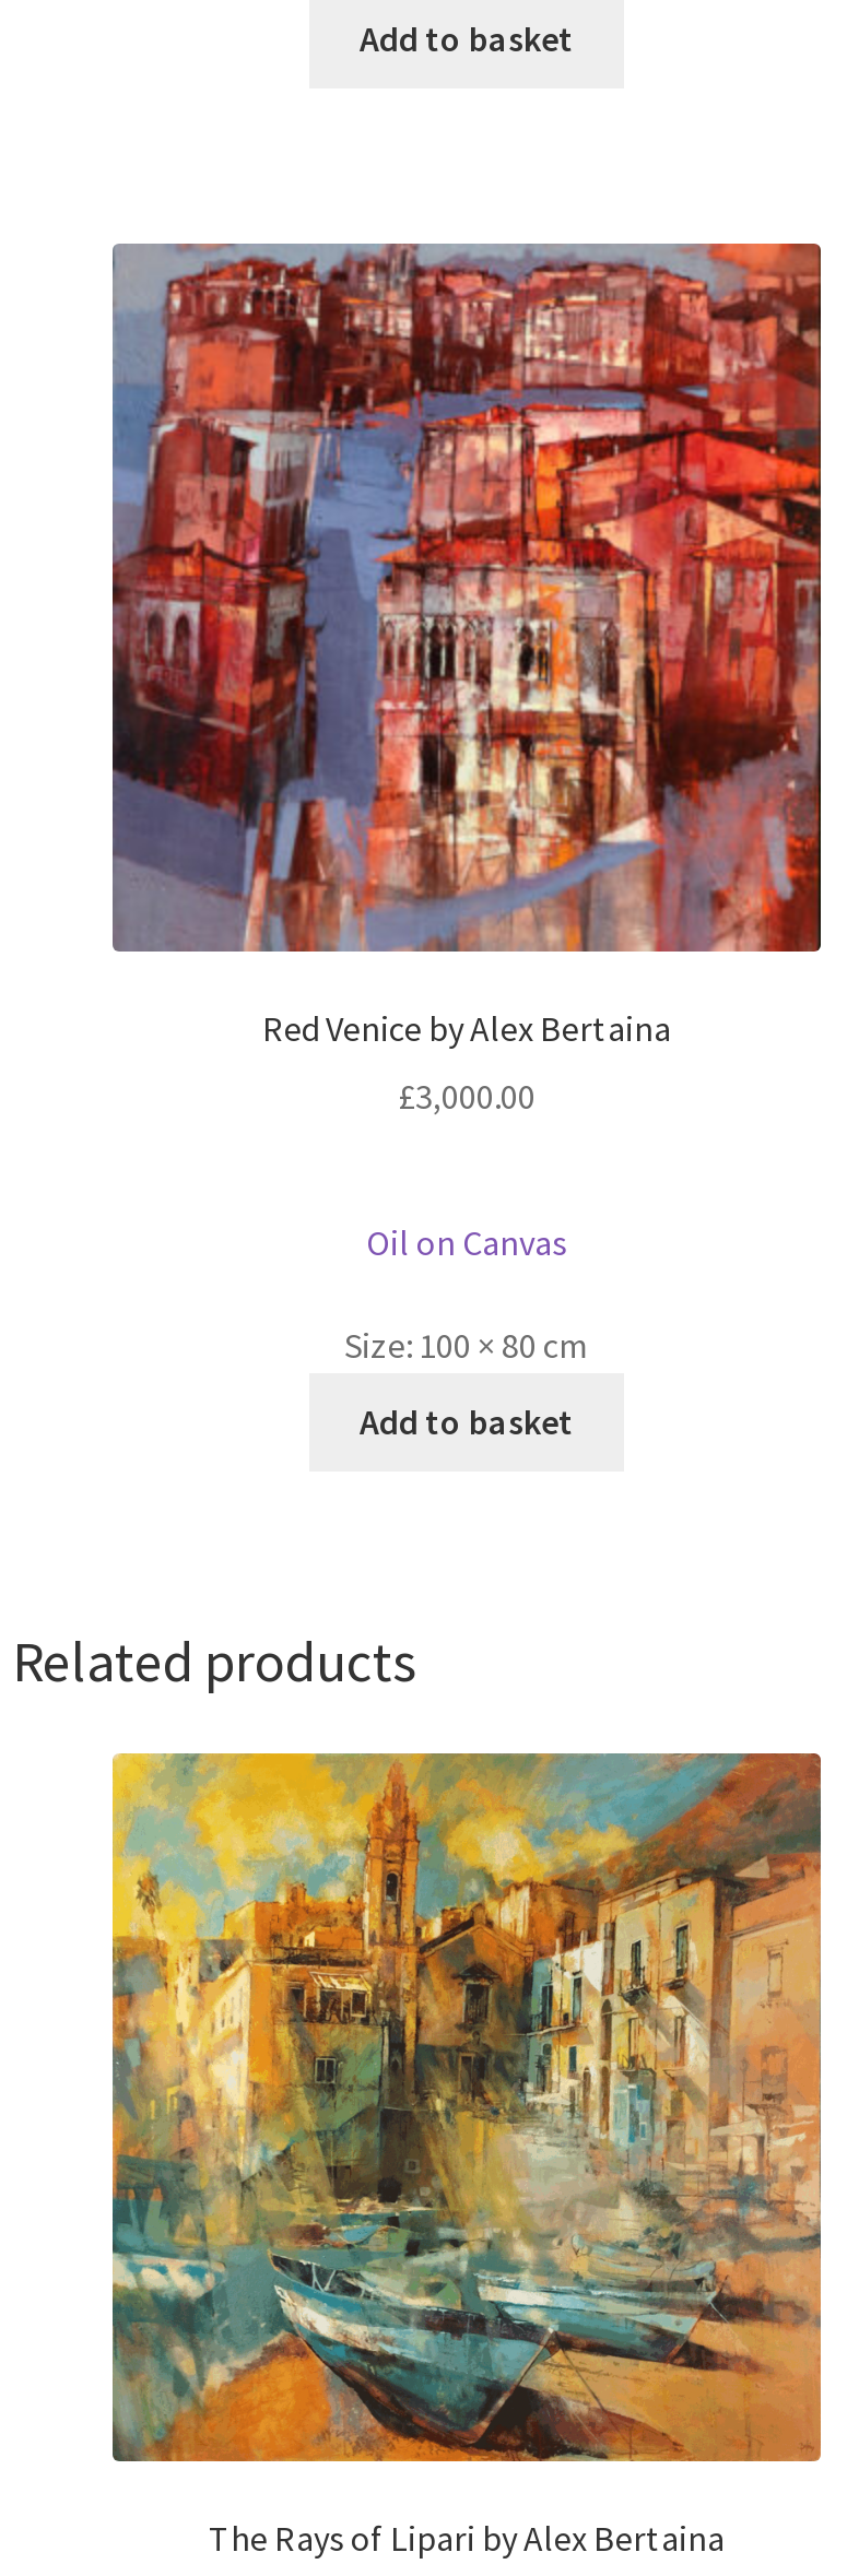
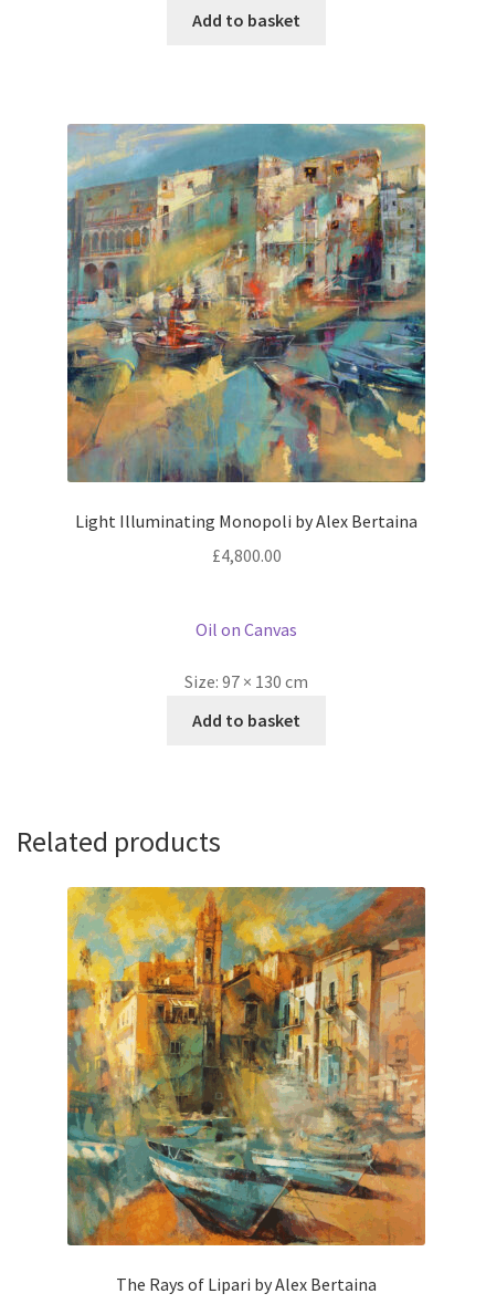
[110,241,823,1050] [image] | Red Venice by Alex Bertaina -> [66,123,426,532] [image] | Light Illuminating Monopoli by Alex Bertaina
[398,1073,536,1117] £3,000.00 -> [212,544,281,566] £4,800.00
[344,1324,589,1367] Size: 100 × 80 cm -> [184,671,308,693] Size: 97 × 130 cm

